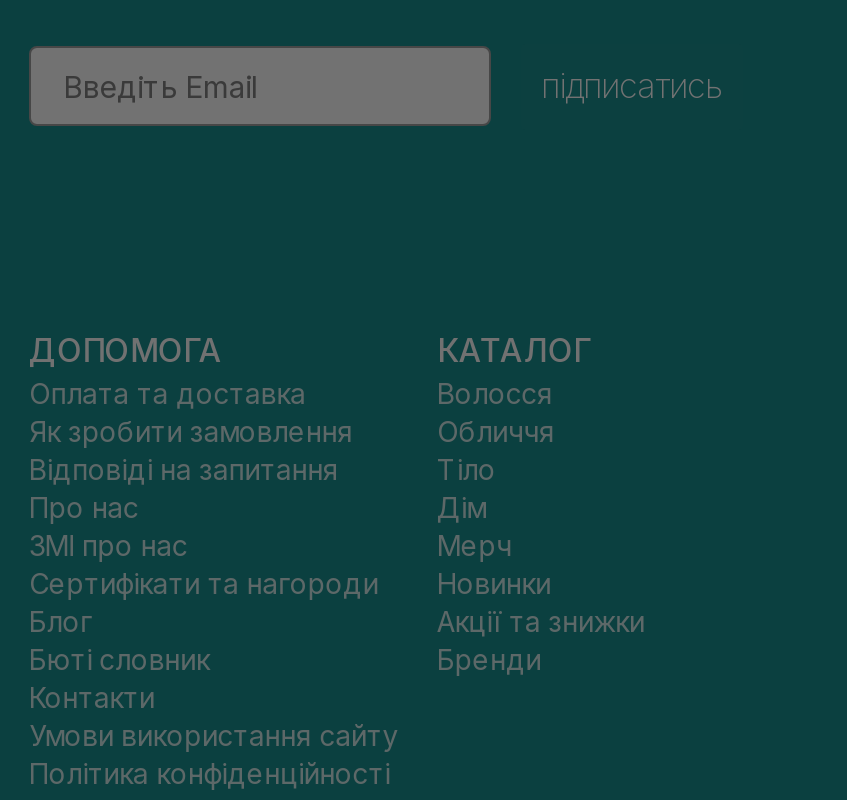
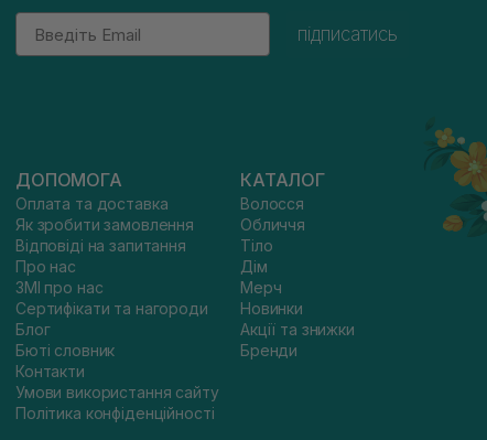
none -> [426,124,484,236] [image]

